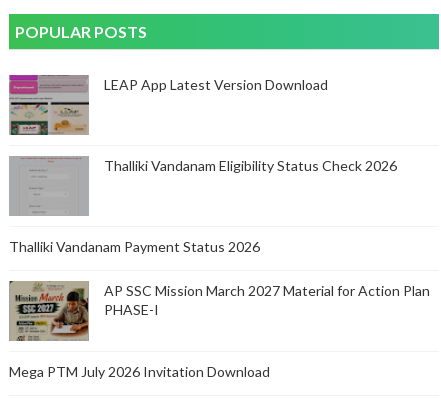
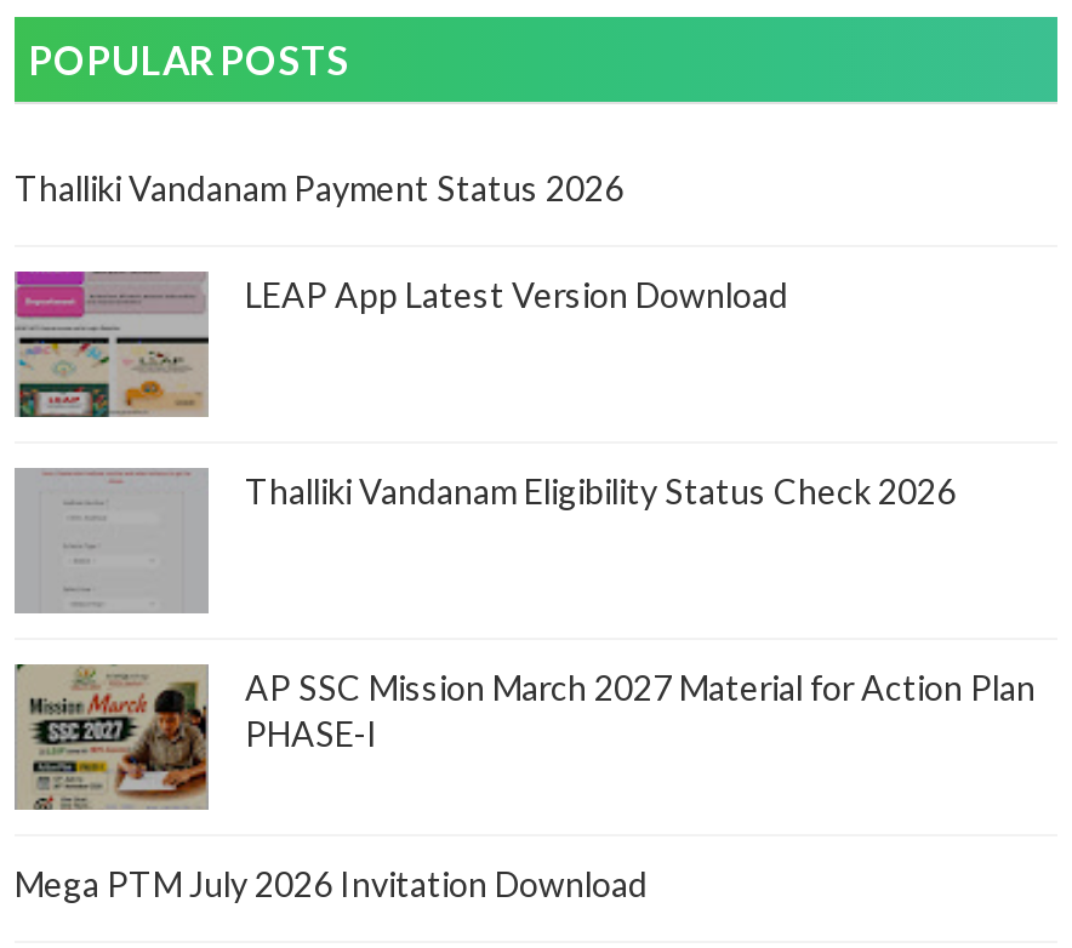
moved [8,75,397,174] -> [12,272,956,512]: [image] | LEAP App Latest Version Download | Thalliki Vandanam Eligibility Status Check 2026
moved [9,238,260,255] -> [15,168,623,209]: Thalliki Vandanam Payment Status 2026

